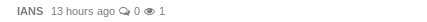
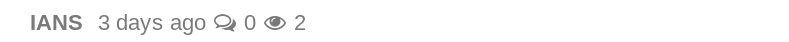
[14,4,115,16] IANS 13 hours ago -> [24,9,206,33] IANS 3 days ago
[156,4,165,16] 1 -> [288,9,306,33] 2

